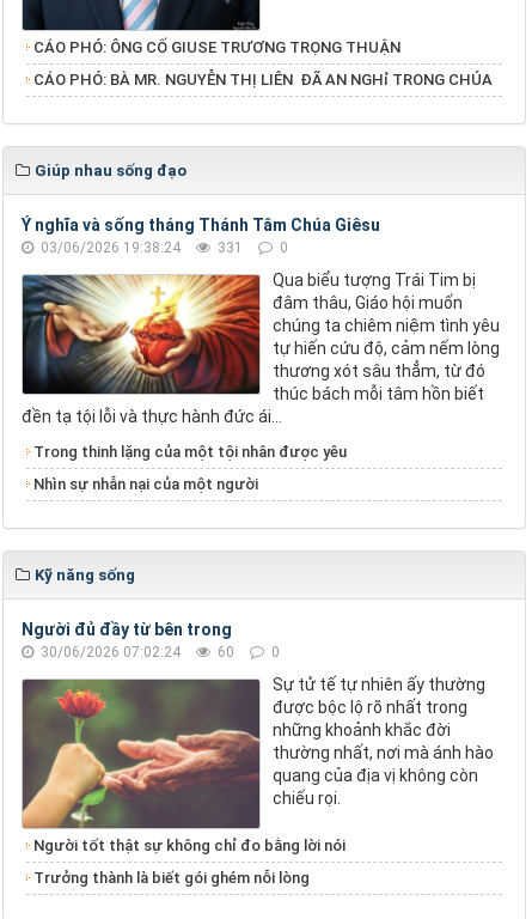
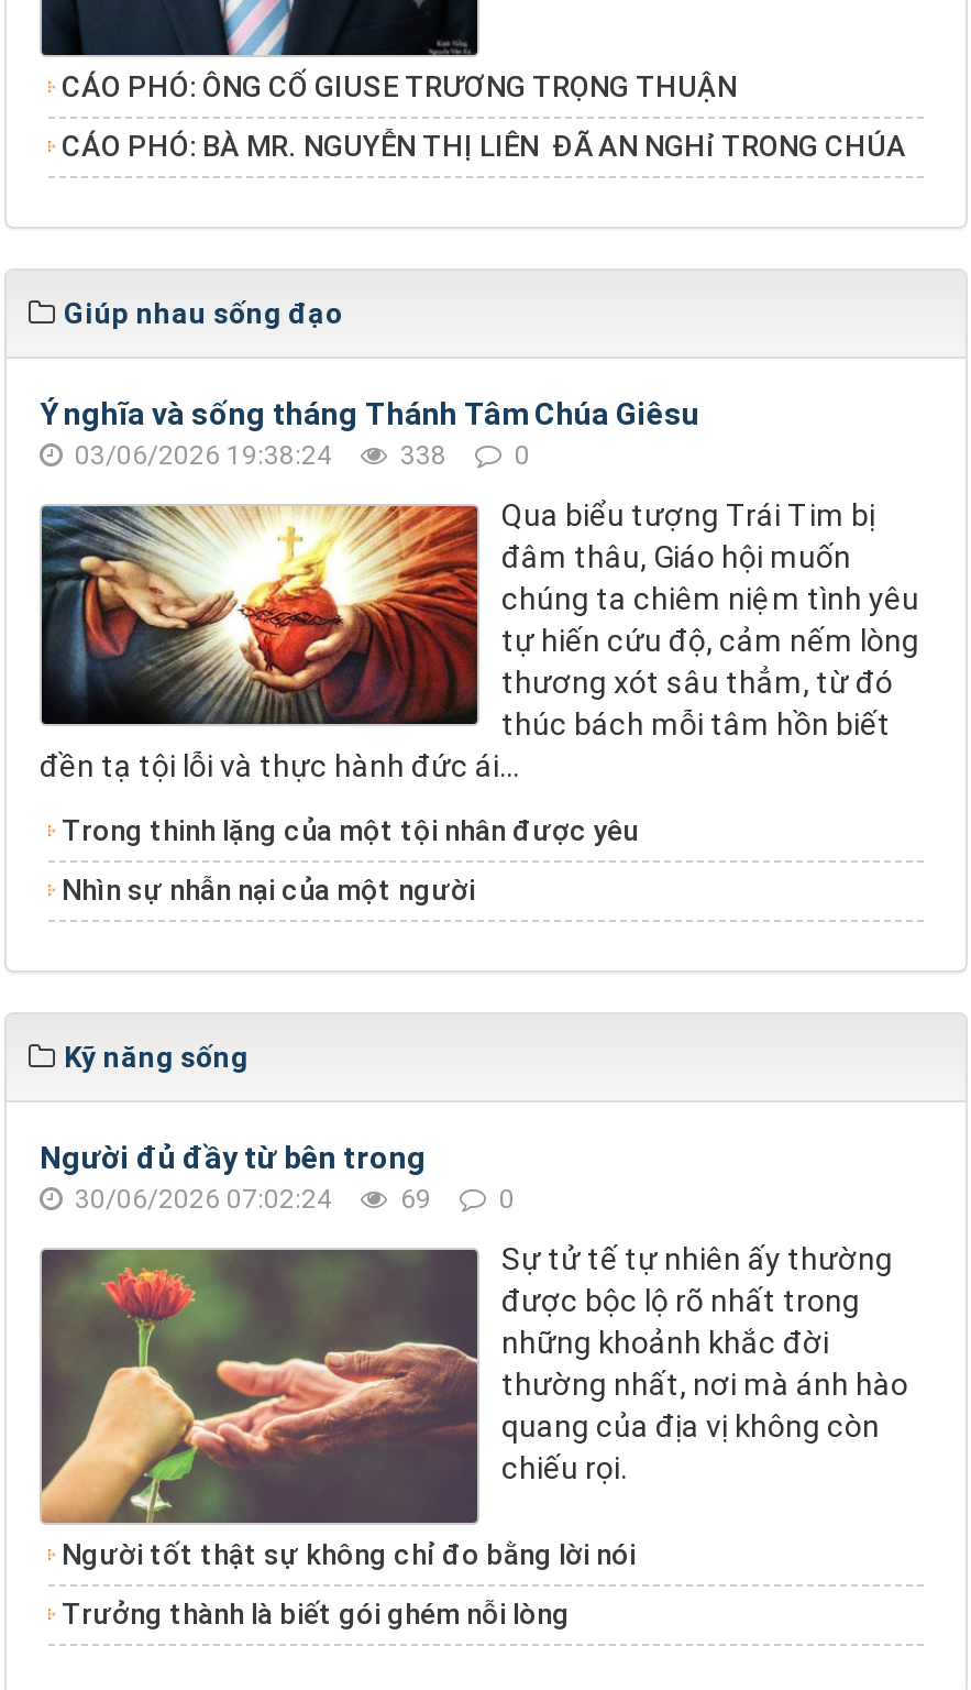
[37,239,288,256] 03/06/2026 19:38:24 331 0 -> [68,440,530,471] 03/06/2026 19:38:24 338 0
[37,644,280,661] 30/06/2026 07:02:24 60 0 -> [68,1184,515,1215] 30/06/2026 07:02:24 69 0

